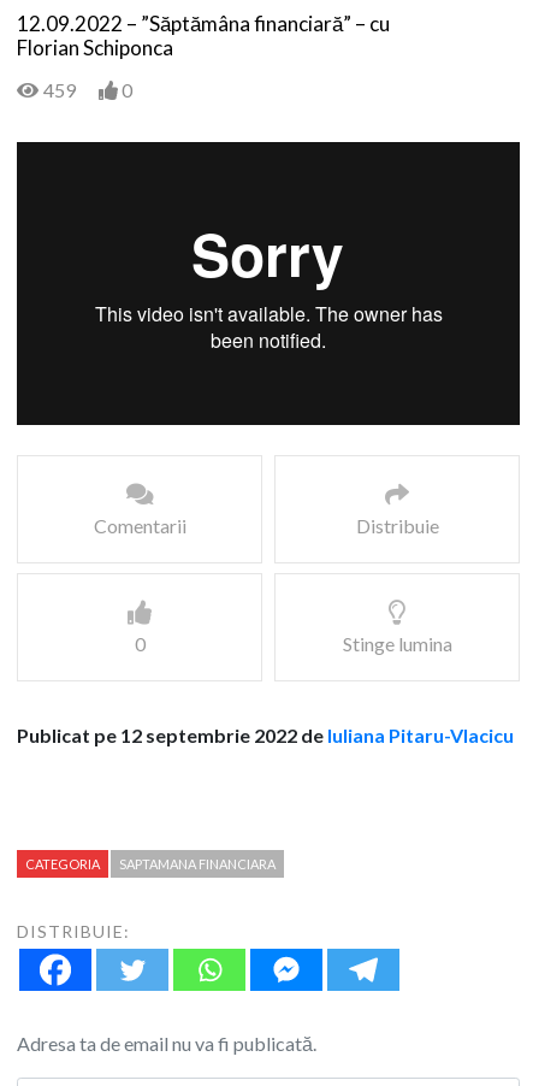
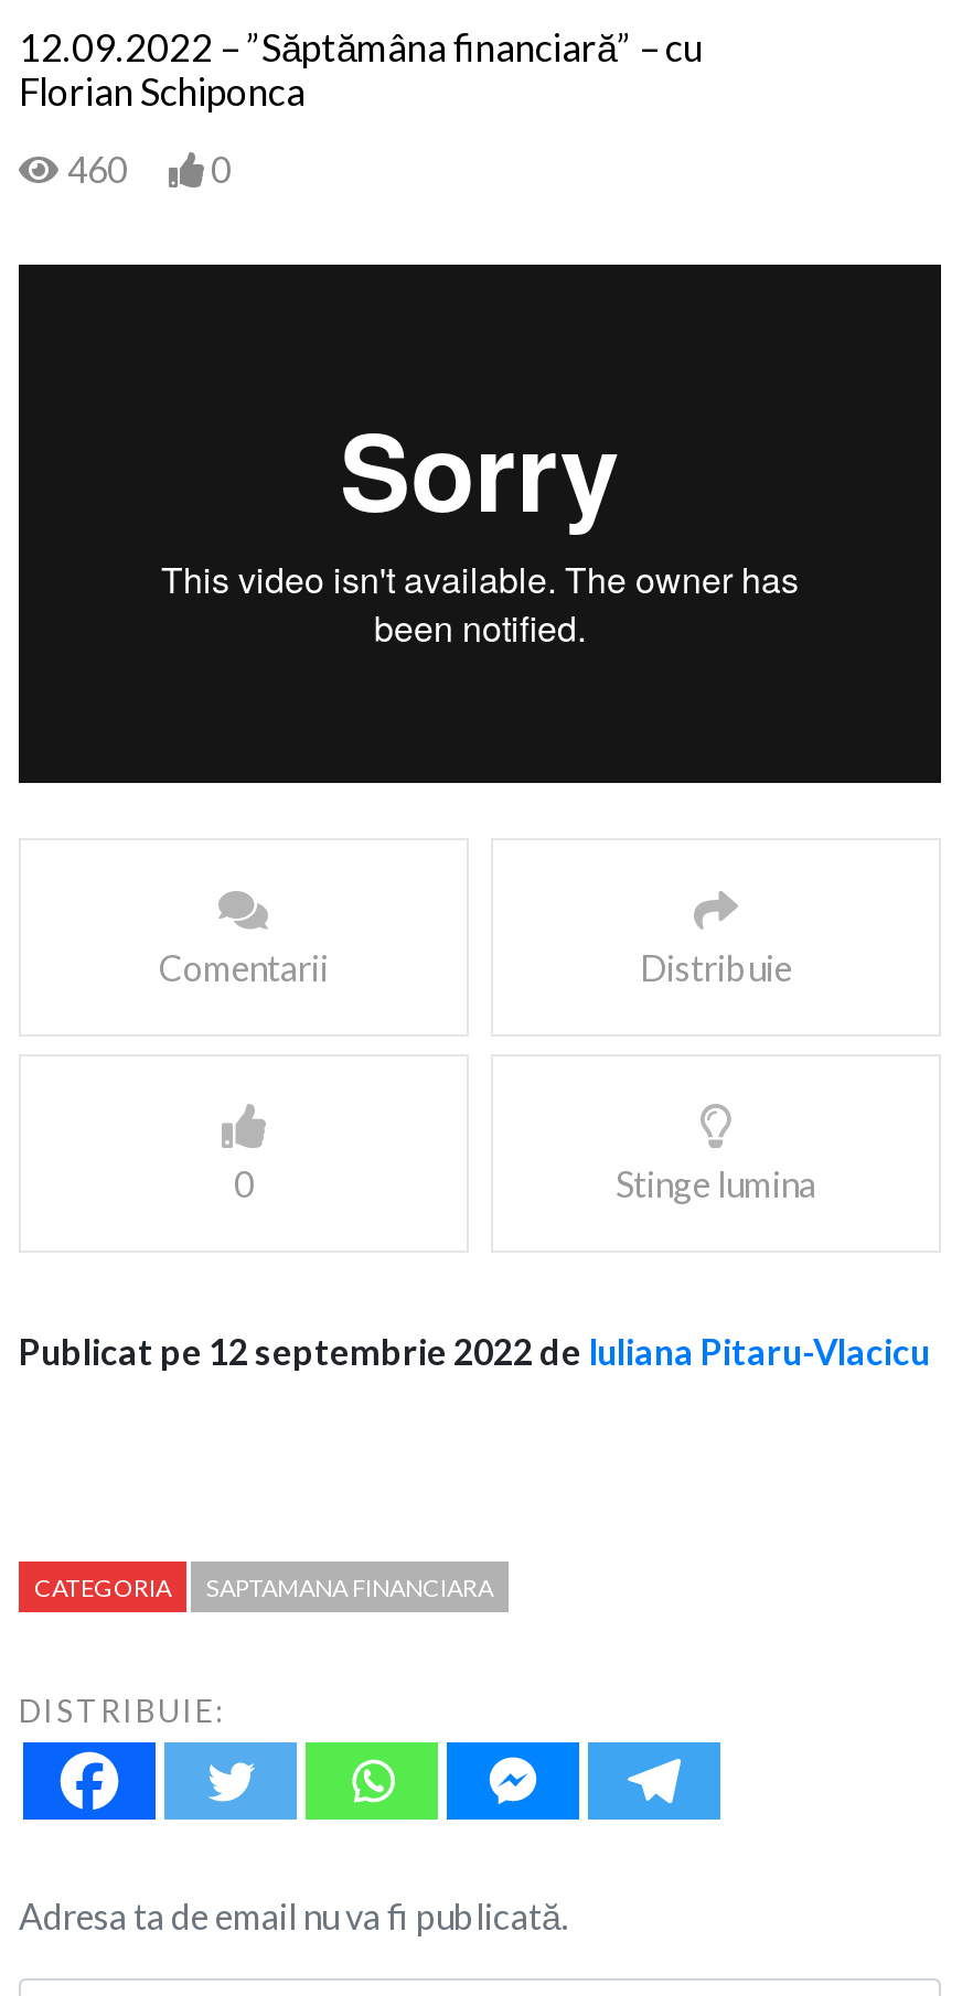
[43,79,132,101] 459 0 -> [67,148,231,190] 460 0

